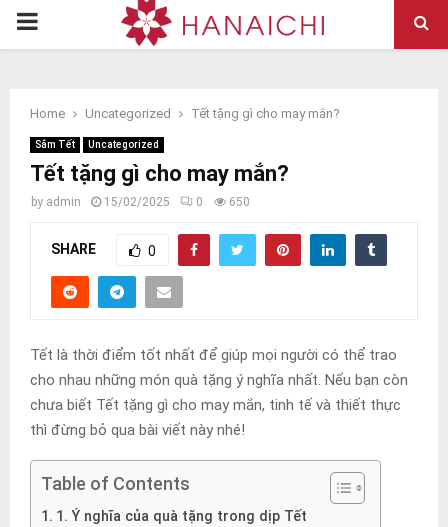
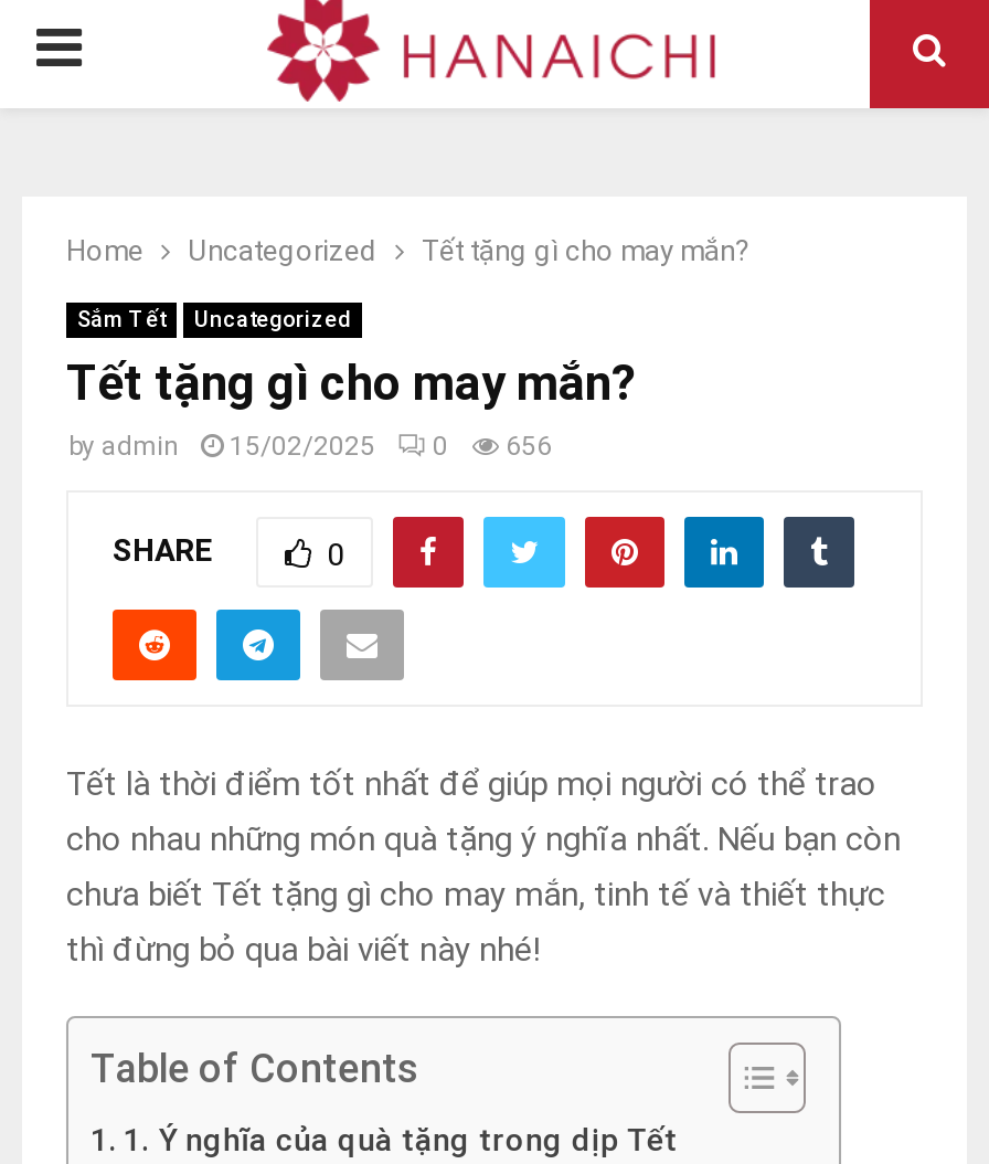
[31,195,250,209] by admin 15/02/2025 0 650 -> [68,431,552,462] by admin 15/02/2025 0 656

